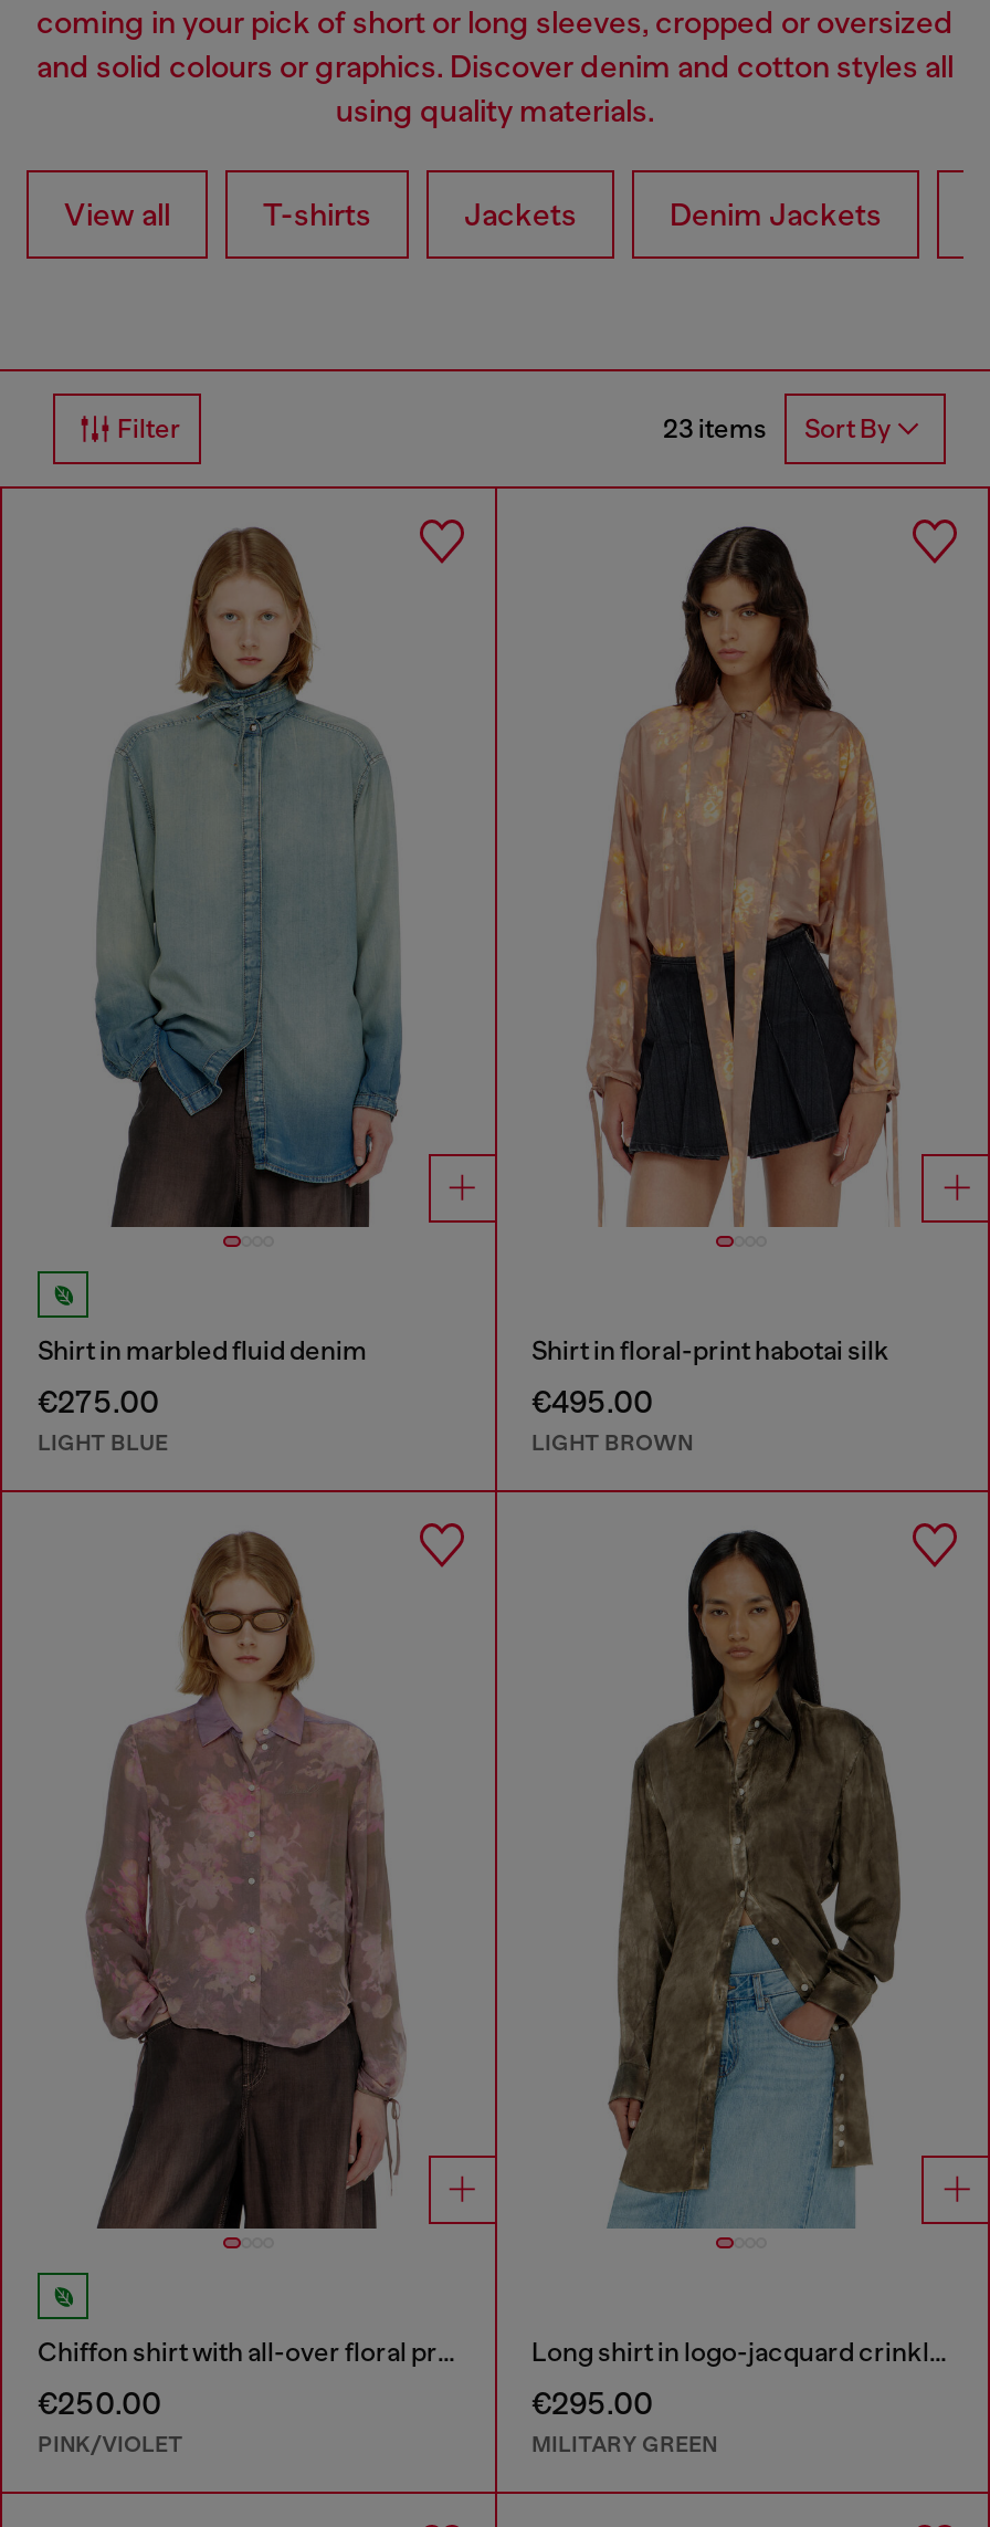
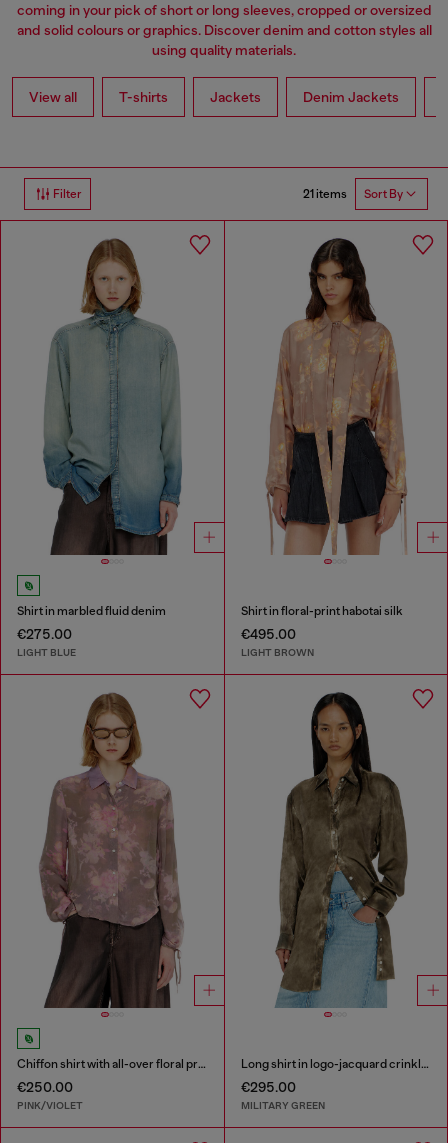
[663,413,891,445] 23 items Sort By -> [303,187,403,201] 21 items Sort By

